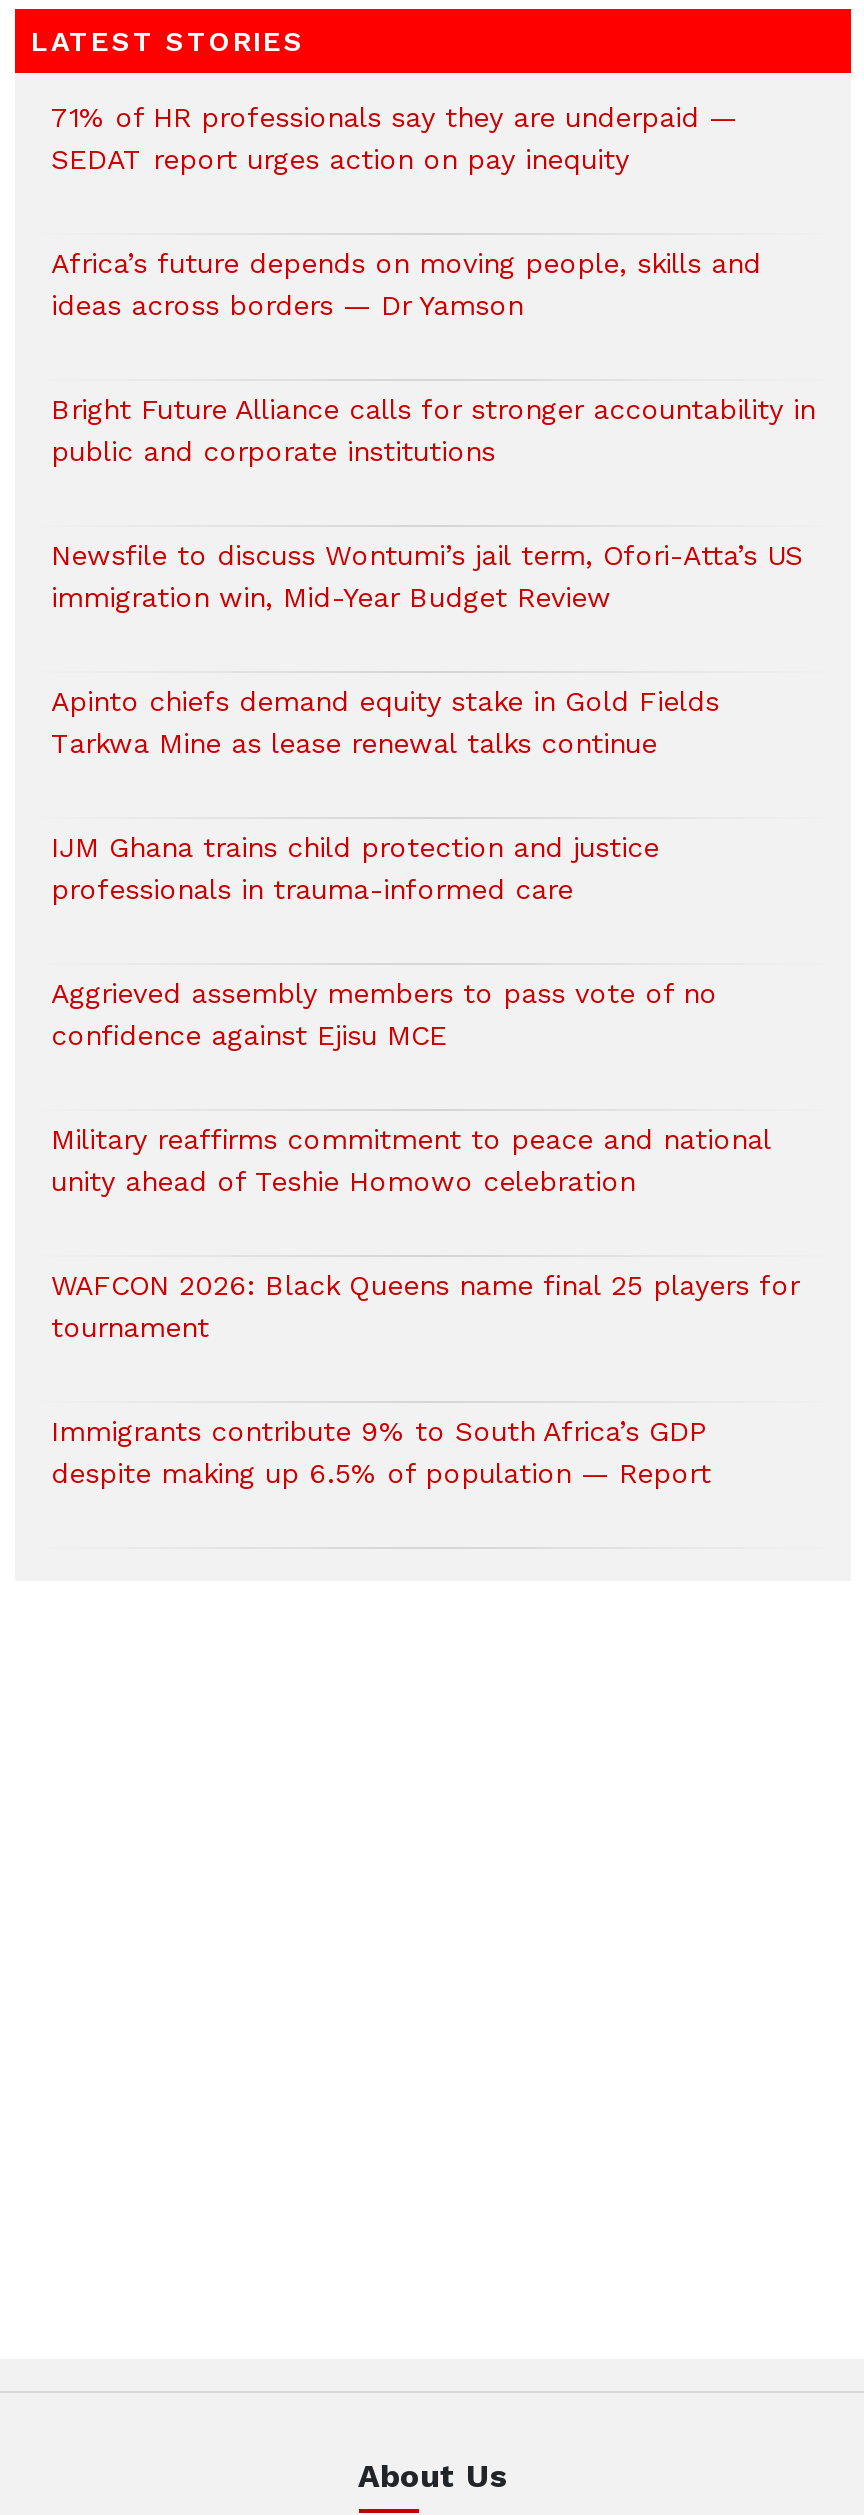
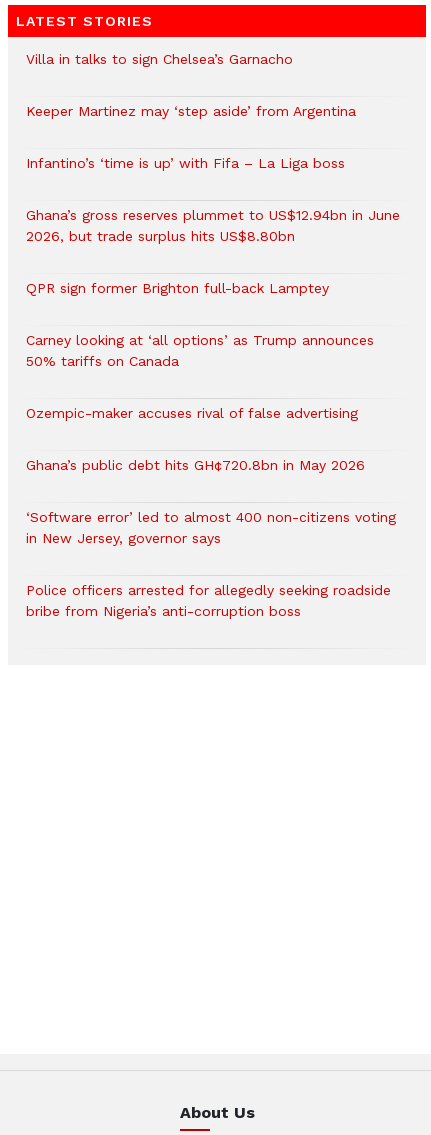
[51,101,737,175] 71% of HR professionals say they are underpaid — | SEDAT report urges action on pay inequity -> [26,51,293,67] Villa in talks to sign Chelsea’s Garnacho
[51,247,761,321] Africa’s future depends on moving people, skills and | ideas across borders — Dr Yamson -> [26,103,356,119] Keeper Martinez may ‘step aside’ from Argentina
[51,393,815,467] Bright Future Alliance calls for stronger accountability in | public and corporate institutions -> [26,155,345,171] Infantino’s ‘time is up’ with Fifa – La Liga boss
[51,539,803,613] Newsfile to discuss Wontumi’s jail term, Ofori-Atta’s US | immigration win, Mid-Year Budget Review -> [26,207,400,244] Ghana’s gross reserves plummet to US$12.94bn in June | 2026, but trade surplus hits US$8.80bn
[51,685,719,759] Apinto chiefs demand equity stake in Gold Fields | Tarkwa Mine as lease renewal talks continue -> [26,280,329,296] QPR sign former Brighton full-back Lamptey
[51,831,659,905] IJM Ghana trains child protection and justice | professionals in trauma-informed care -> [26,332,374,369] Carney looking at ‘all options’ as Trump announces | 50% tariffs on Canada
[51,977,717,1051] Aggrieved assembly members to pass vote of no | confidence against Ejisu MCE -> [26,405,358,421] Ozempic-maker accuses rival of false advertising
[51,1123,771,1197] Military reaffirms commitment to peace and national | unity ahead of Teshie Homowo celebration -> [26,457,365,473] Ghana’s public debt hits GH¢720.8bn in May 2026
[51,1269,799,1343] WAFCON 2026: Black Queens name final 25 players for | tournament -> [26,509,396,546] ‘Software error’ led to almost 400 non-citizens voting | in New Jersey, governor says
[51,1415,711,1489] Immigrants contribute 9% to South Africa’s GDP | despite making up 6.5% of population — Report -> [26,582,391,619] Police officers arrested for allegedly seeking roadside | bribe from Nigeria’s anti-corruption boss

